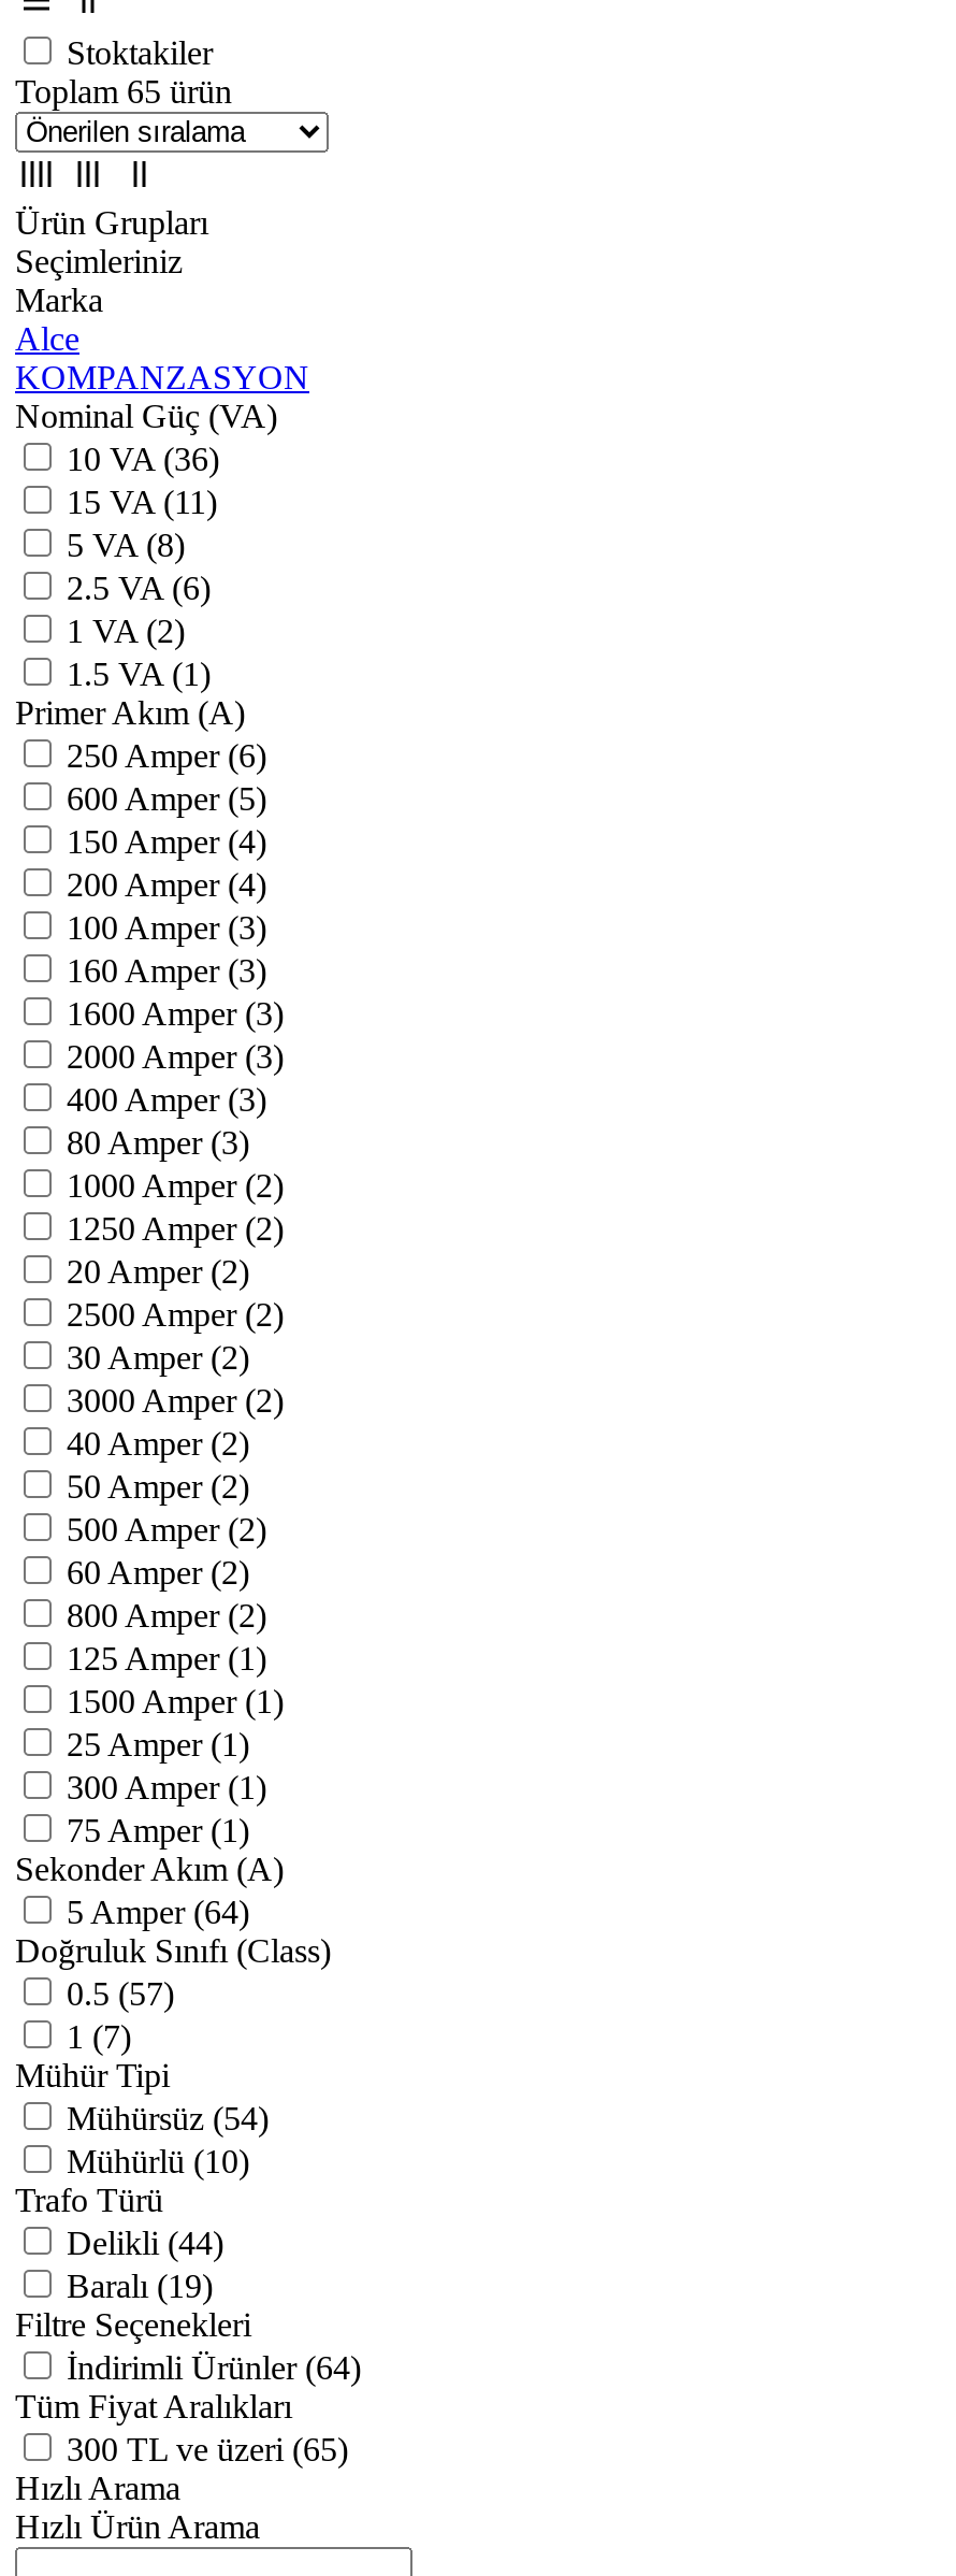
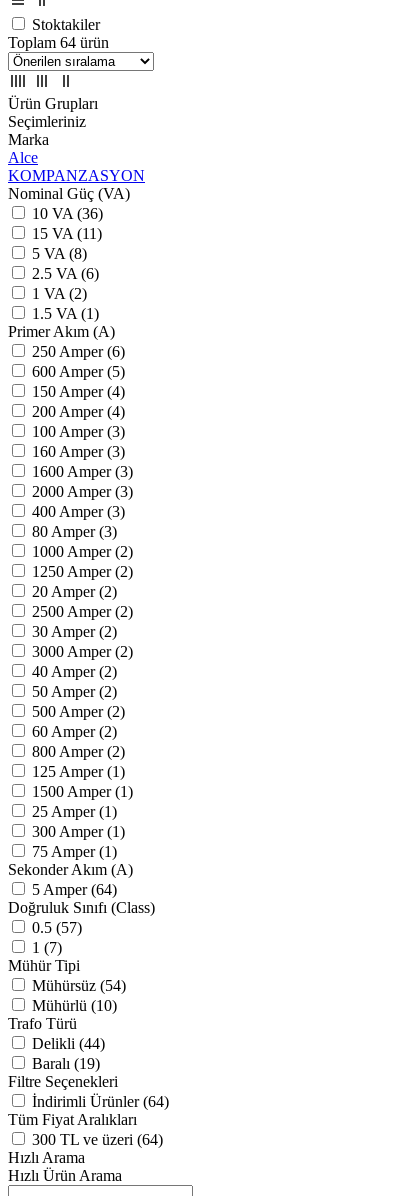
[15,73,232,109] Toplam 65 ürün -> [8,34,109,51] Toplam 64 ürün
[67,2431,348,2467] 300 TL ve üzeri (65) -> [32,1131,163,1148] 300 TL ve üzeri (64)

